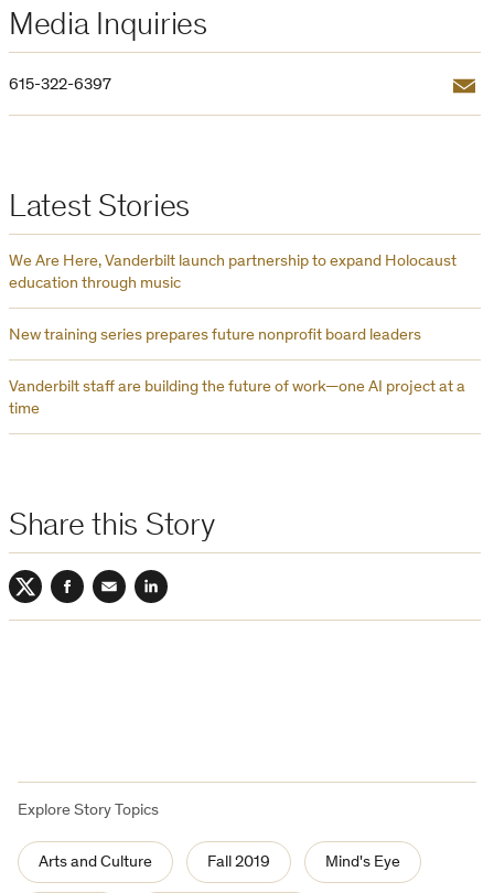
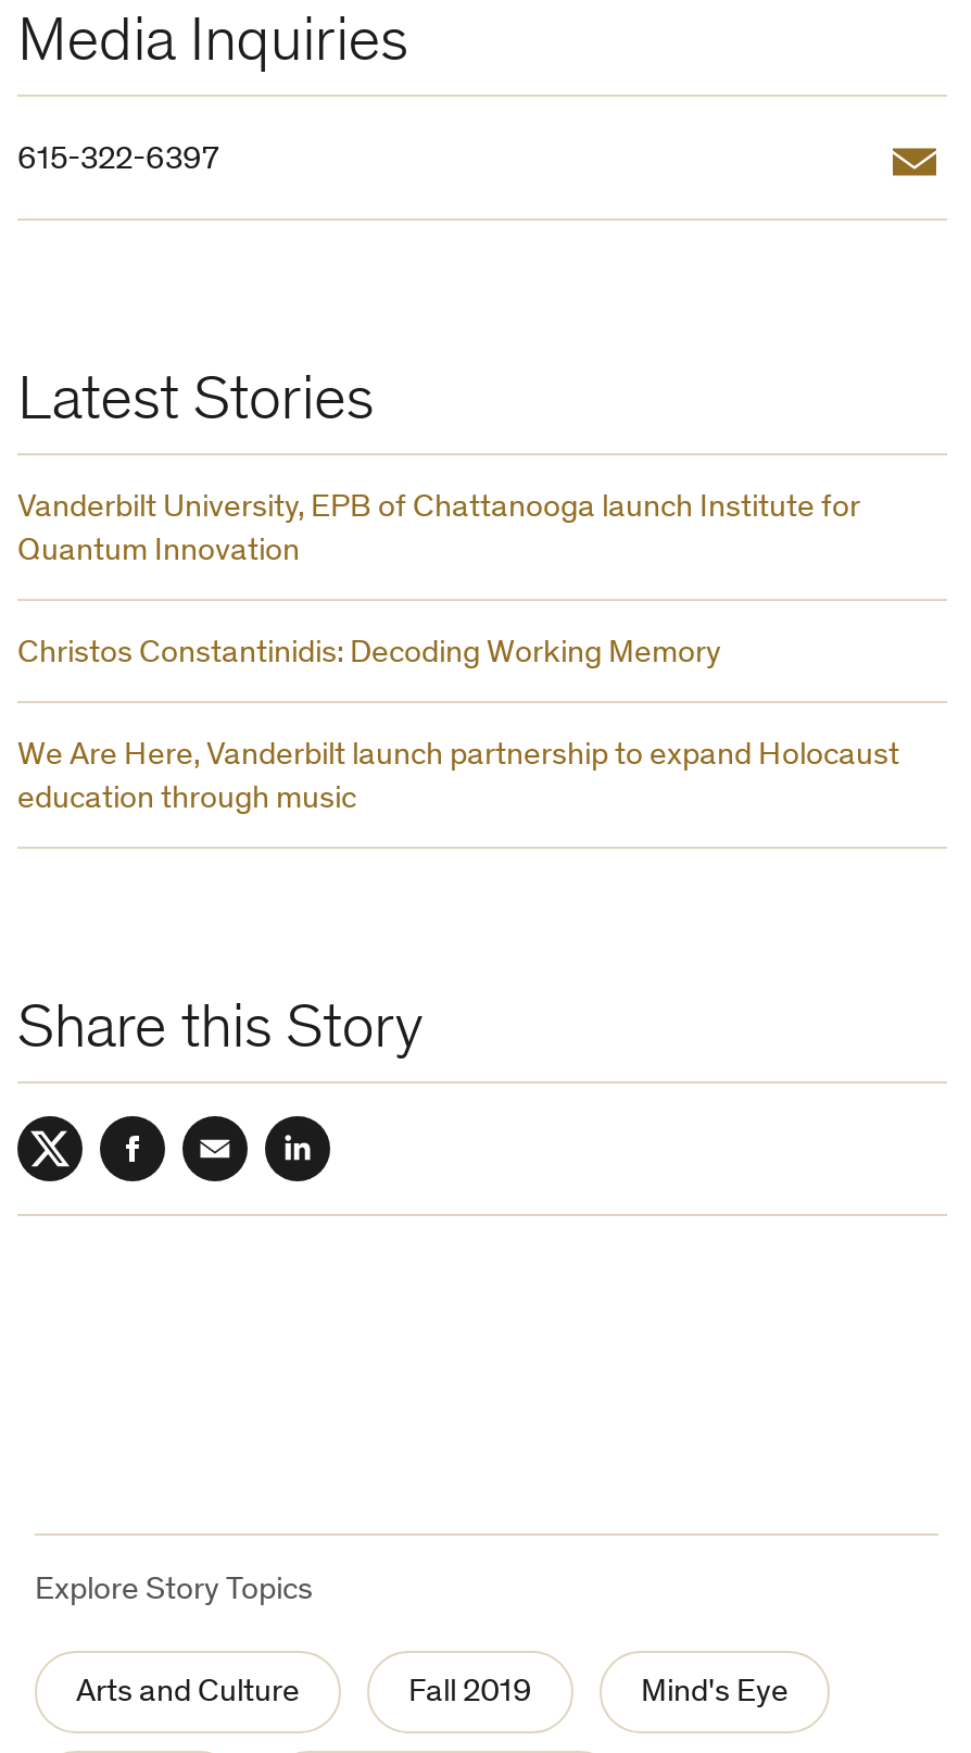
none -> [17,493,860,671] Vanderbilt University, EPB of Chattanooga launch Institute for | Quantum Innovation | Christos Constantinidis: Decoding Working Memory
moved [9,254,457,292] -> [17,740,899,816]: We Are Here, Vanderbilt launch partnership to expand Holocaust | education through music
[9,328,465,418] New training series prepares future nonprofit board leaders | Vanderbilt staff are building the future of work—one AI project at a | time -> none

